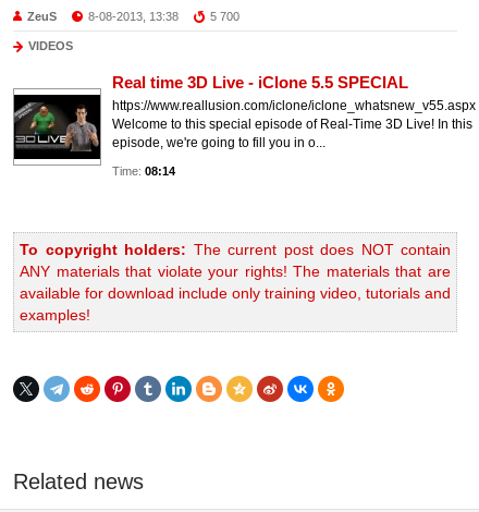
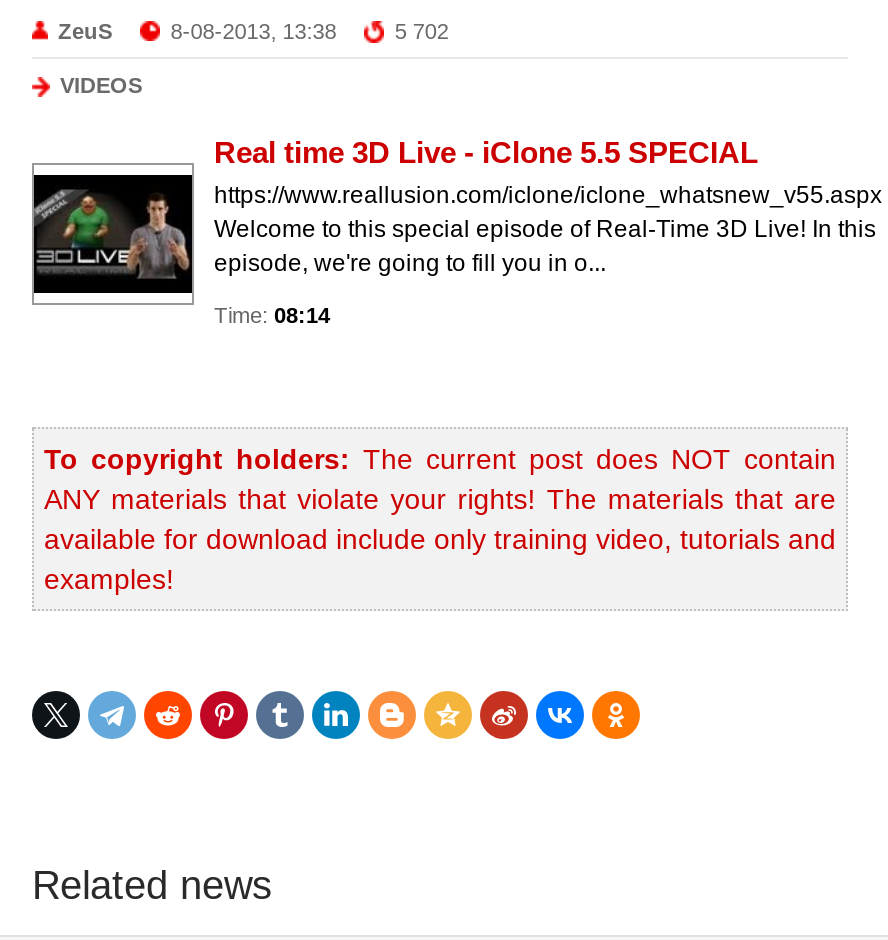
[211,10,240,23] 5 700 -> [395,19,449,43] 5 702

